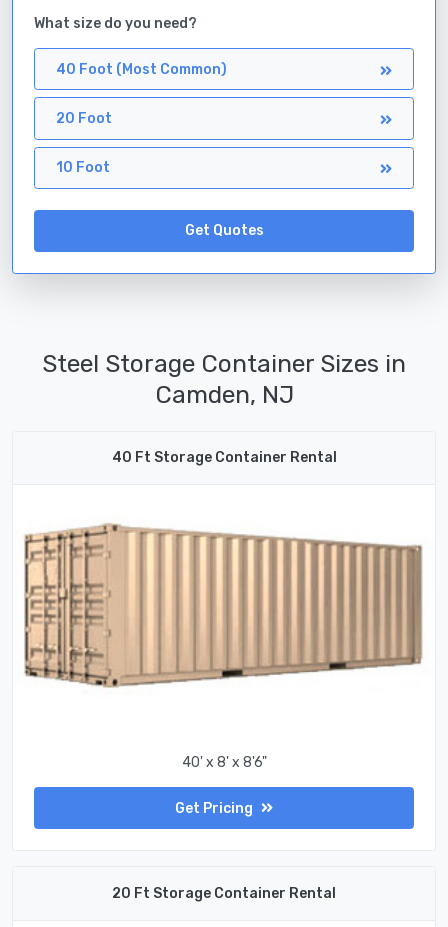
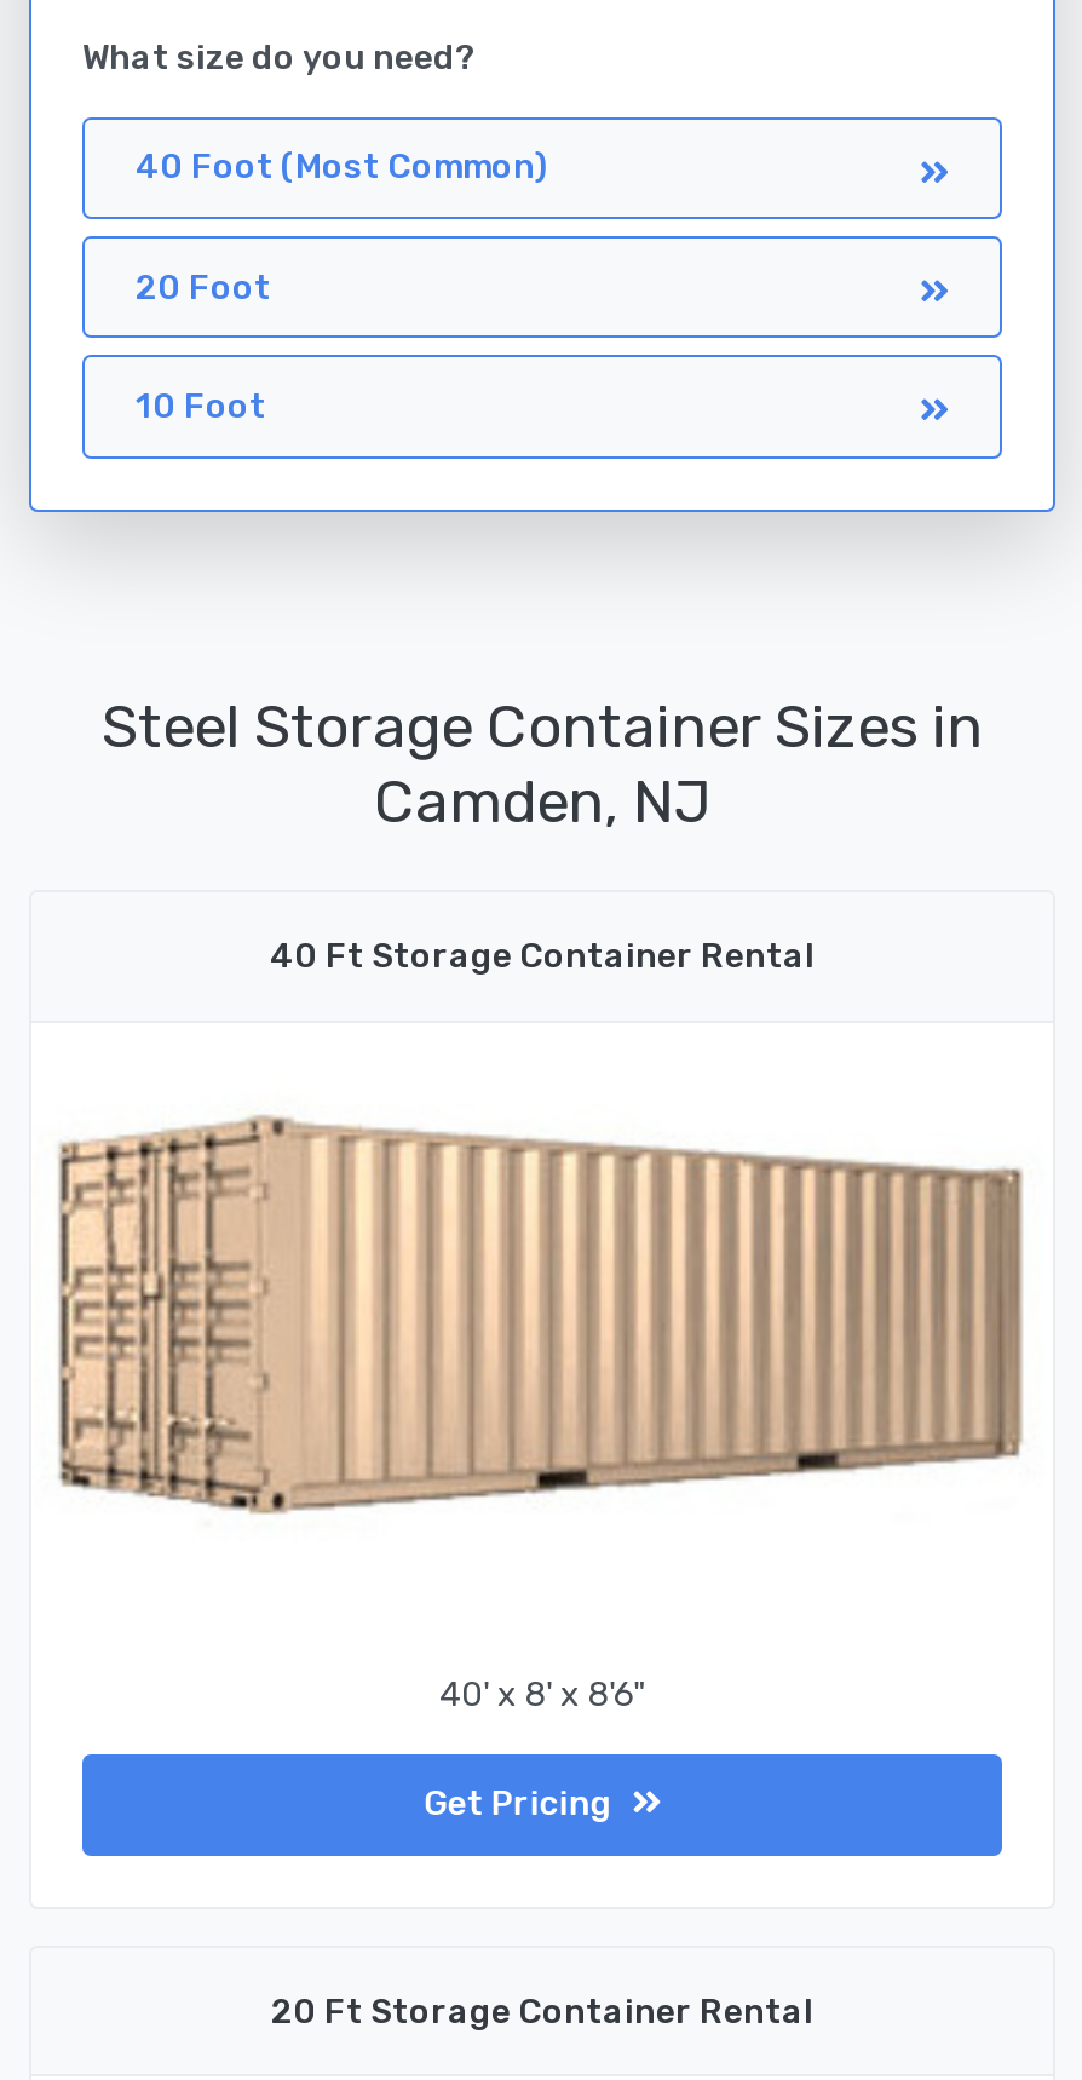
[184,222,263,239] Get Quotes -> none

